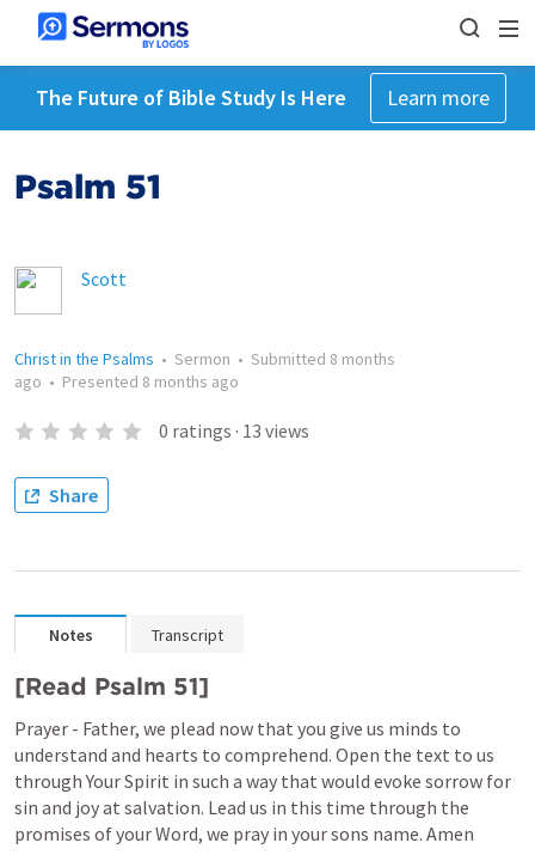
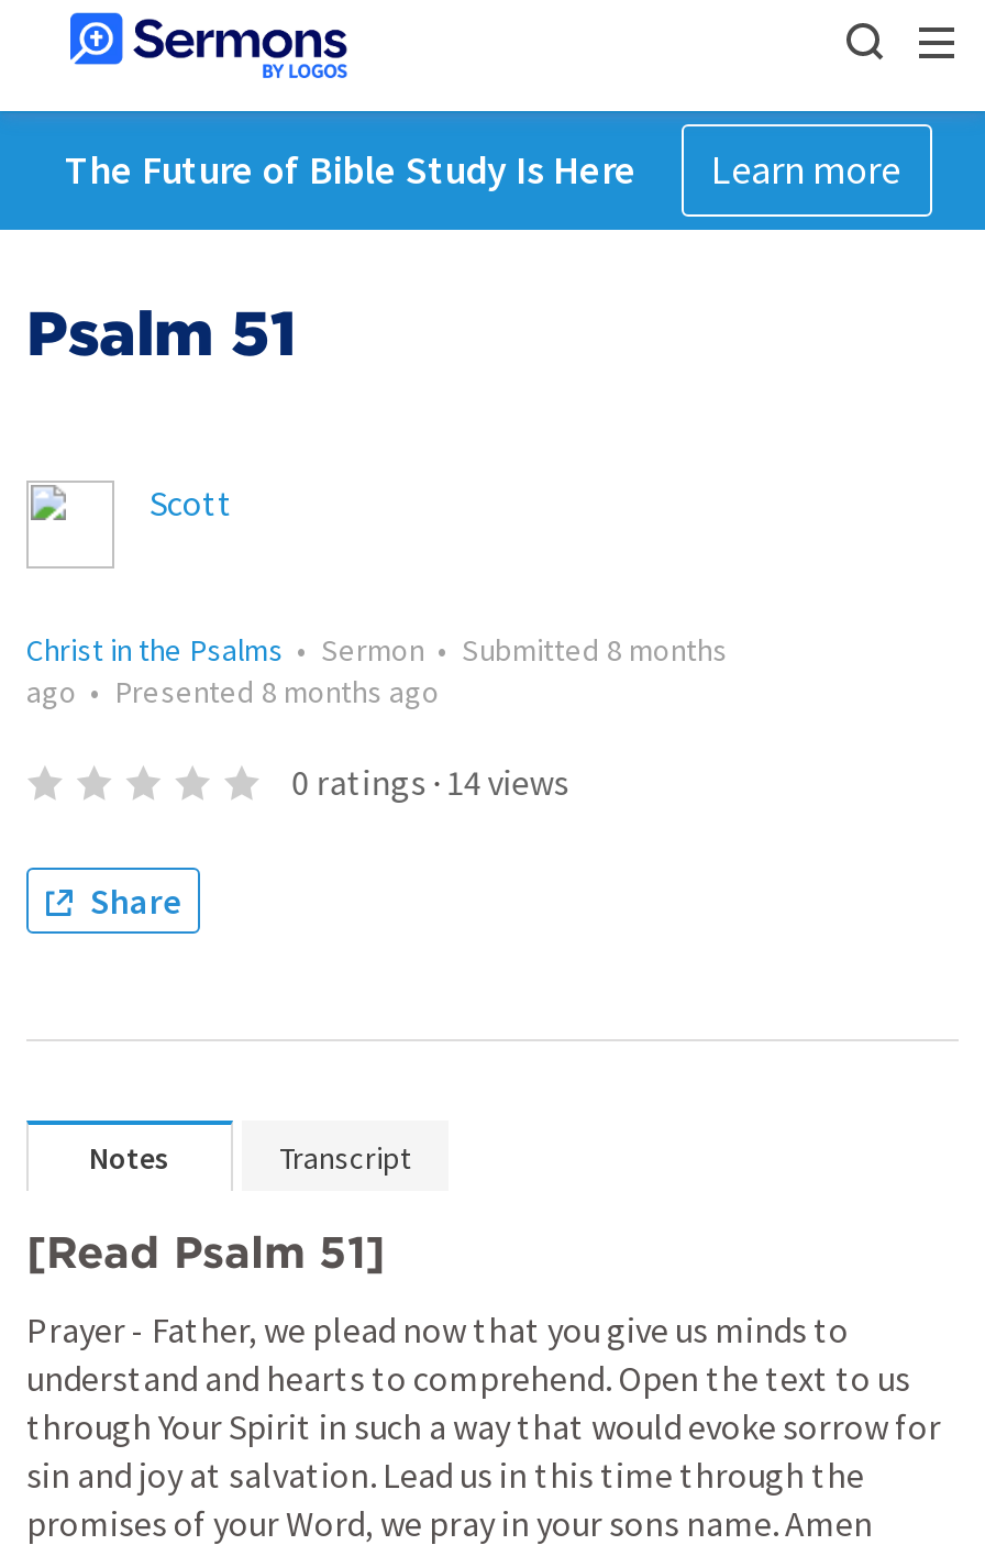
[158,419,309,442] 0 ratings · 13 views -> [292,760,569,804] 0 ratings · 14 views

